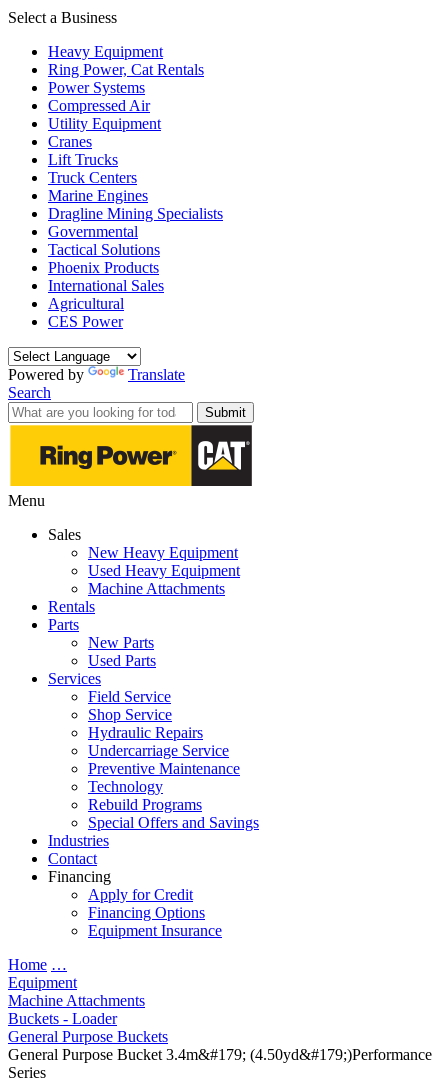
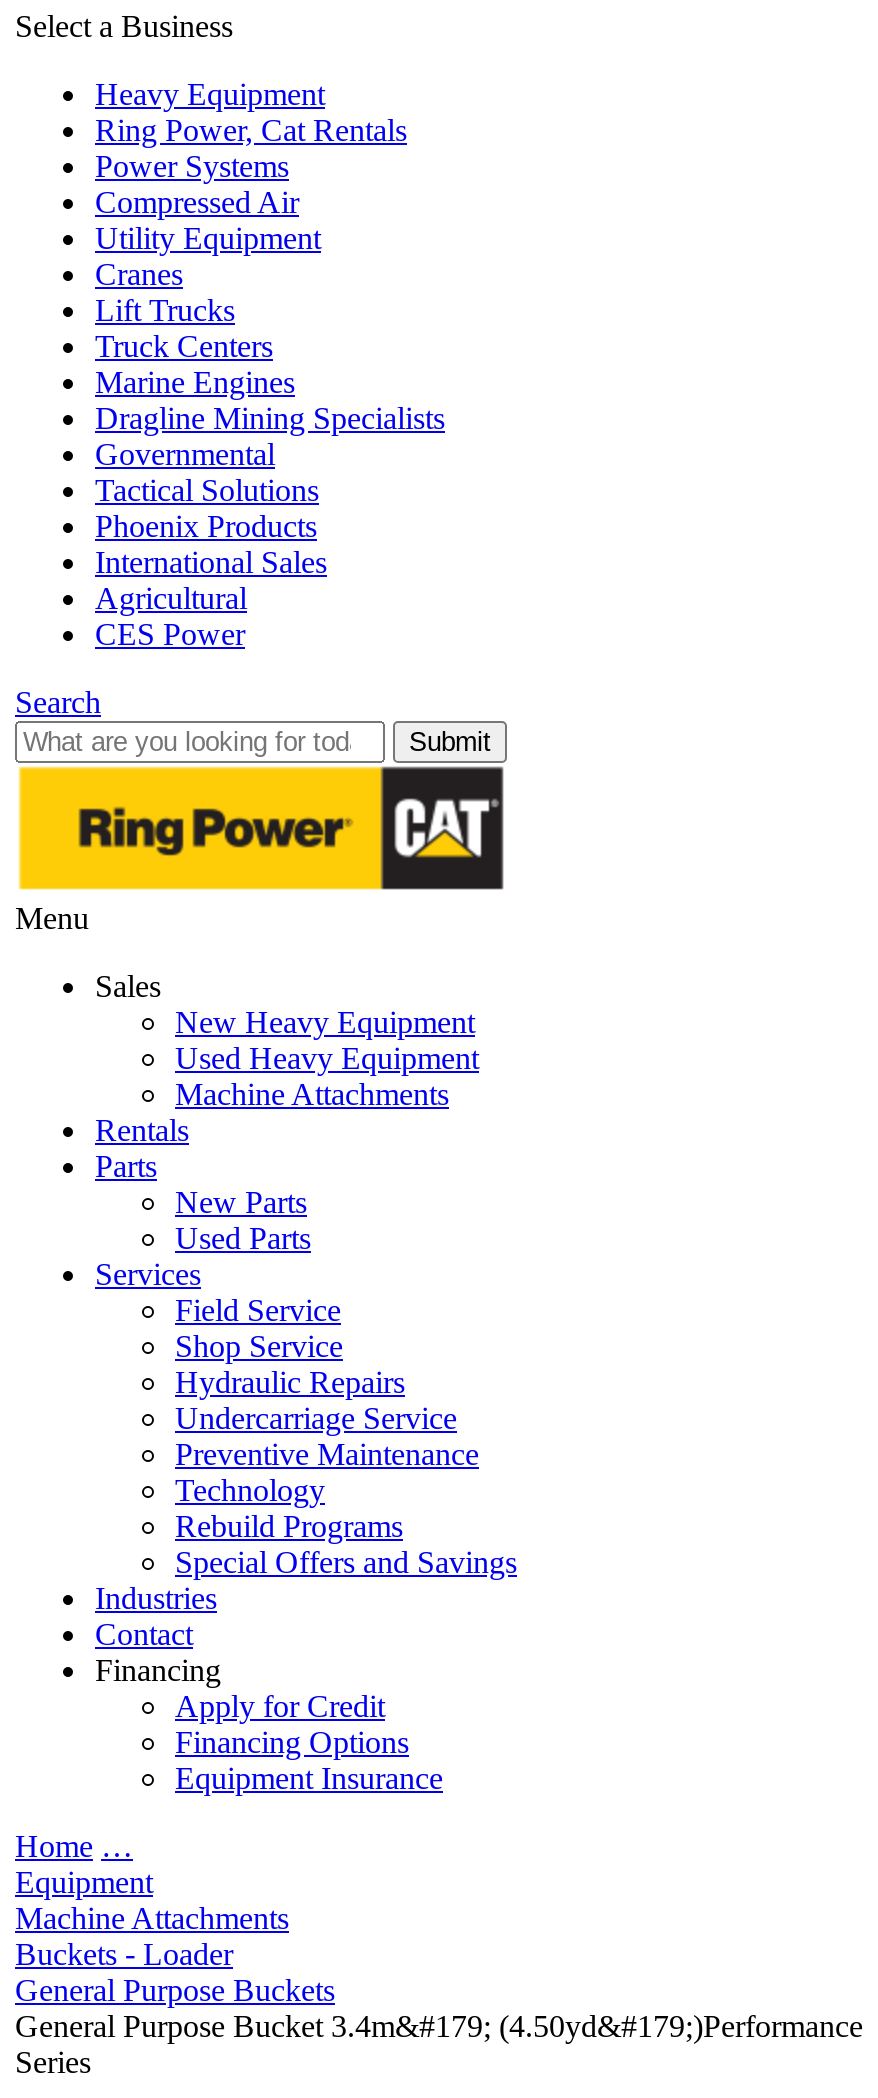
[8,366,185,383] Powered by | Translate -> none

